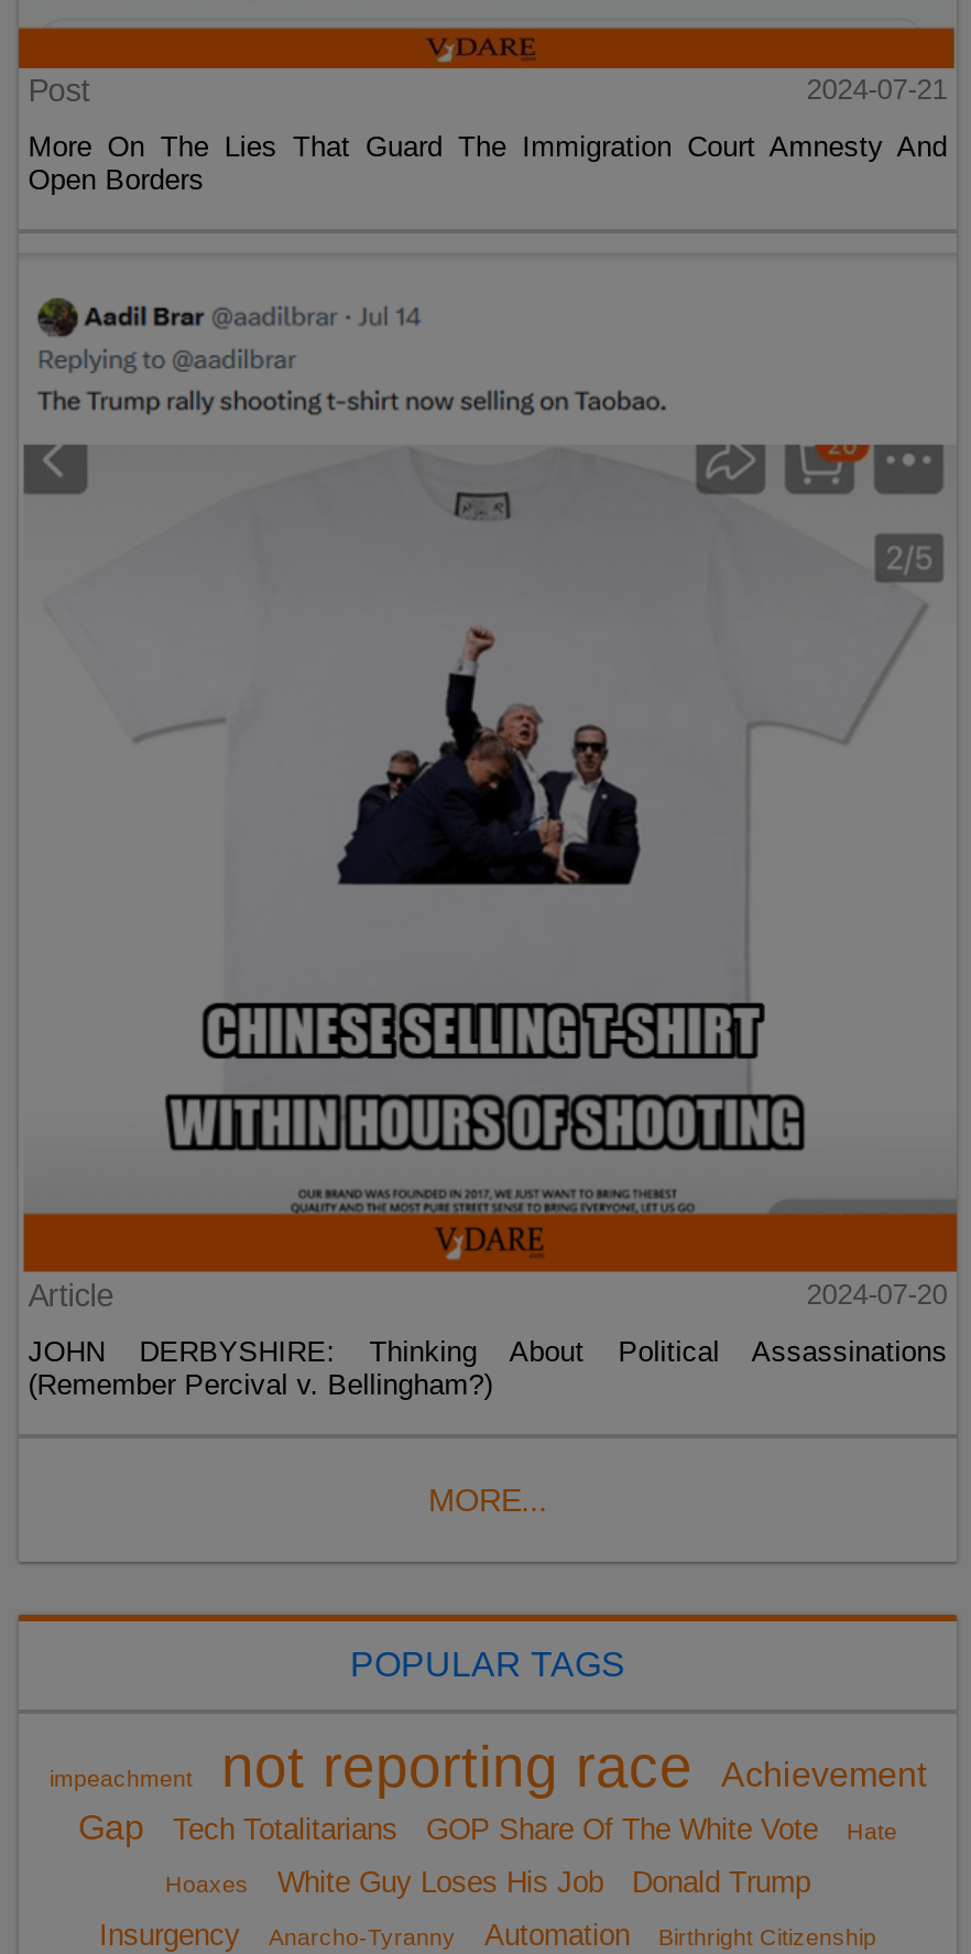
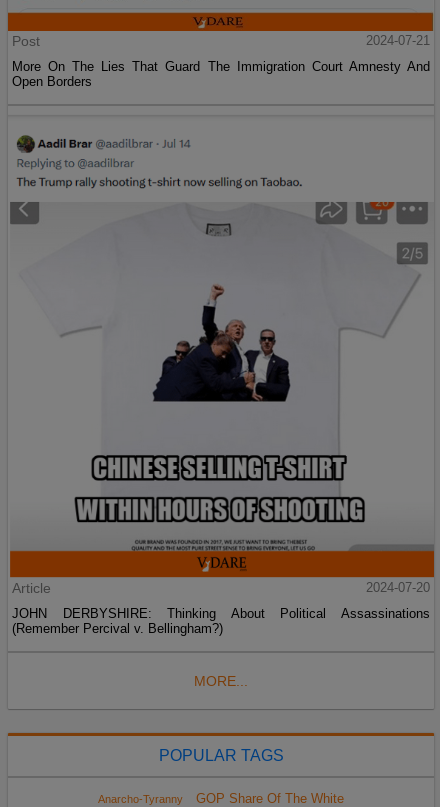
[50,1733,926,1951] impeachment | not reporting race | Achievement | Gap | Tech Totalitarians | GOP Share Of The White Vote | Hate | Hoaxes | White Guy Loses His Job | Donald Trump | Insurgency -> none
[484,1918,876,1951] Automation | Birthright Citizenship -> [196,791,344,806] GOP Share Of The White

